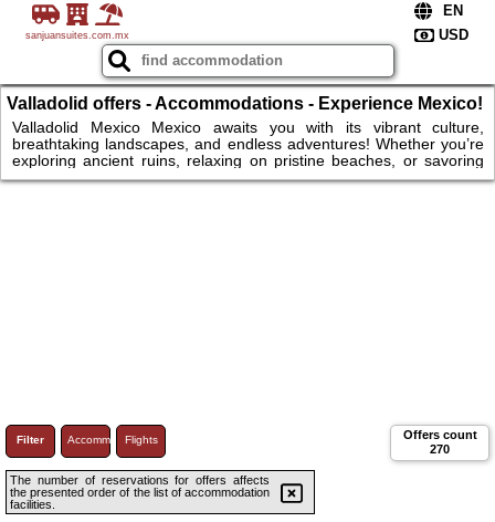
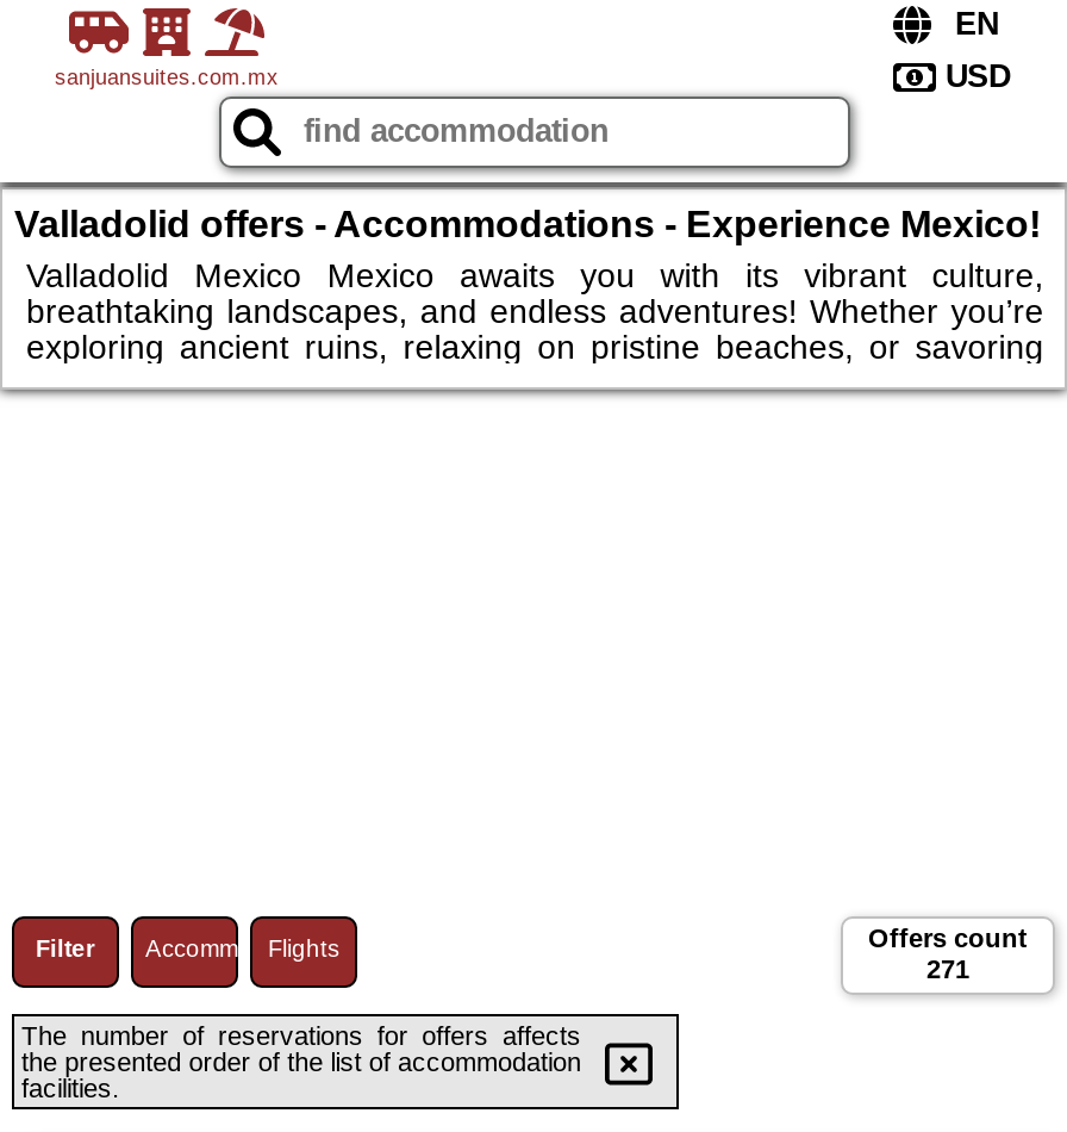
[430,442,450,456] 270 -> [926,954,969,983] 271

